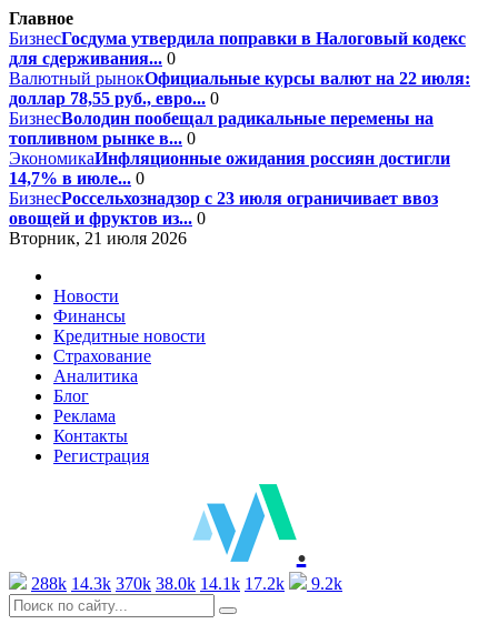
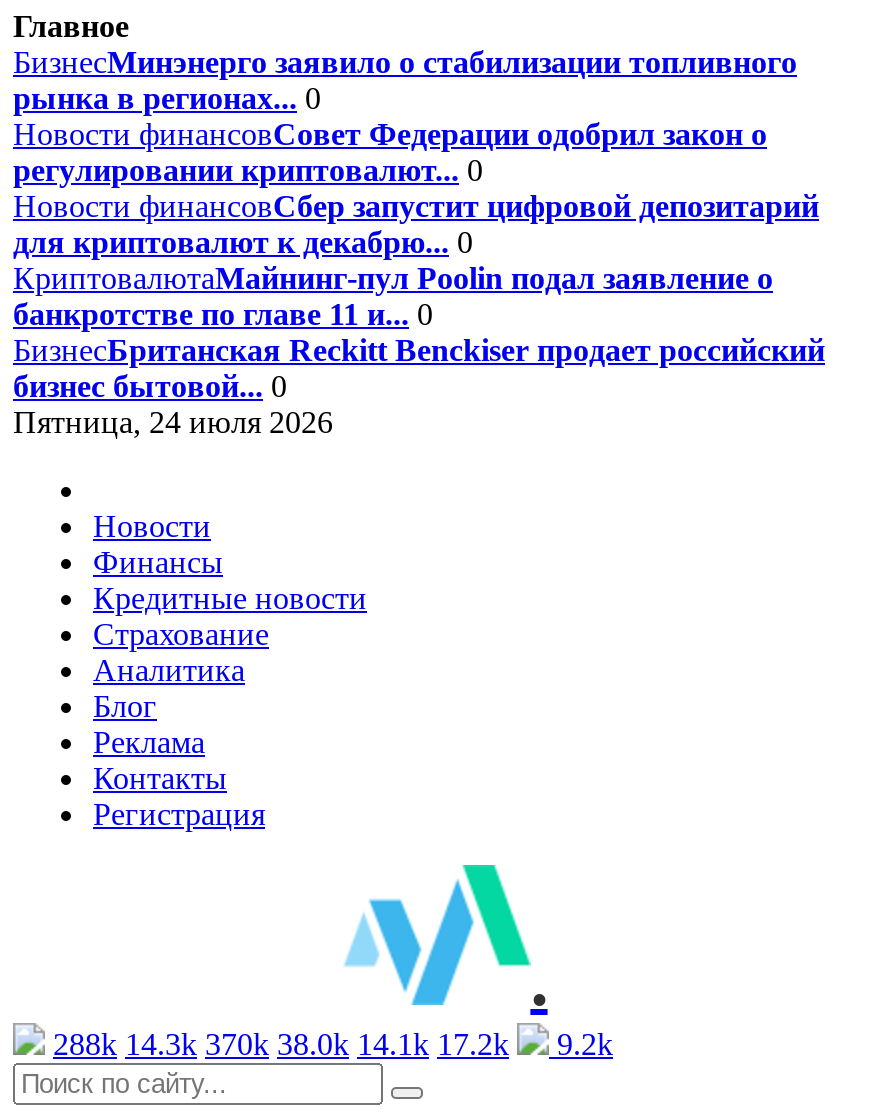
[9,29,470,248] БизнесГосдума утвердила поправки в Налоговый кодекс | для сдерживания... 0 | Валютный рынокОфициальные курсы валют на 22 июля: | доллар 78,55 руб., евро... 0 | БизнесВолодин пообещал радикальные перемены на | топливном рынке в... 0 | ЭкономикаИнфляционные ожидания россиян достигли | 14,7% в июле... 0 | БизнесРоссельхознадзор с 23 июля ограничивает ввоз | овощей и фруктов из... 0 | Вторник, 21 июля 2026 -> [13,45,825,439] БизнесМинэнерго заявило о стабилизации топливного | рынка в регионах... 0 | Новости финансовСовет Федерации одобрил закон о | регулировании криптовалют... 0 | Новости финансовСбер запустит цифровой депозитарий | для криптовалют к декабрю... 0 | КриптовалютаМайнинг-пул Poolin подал заявление о | банкротстве по главе 11 и... 0 | БизнесБританская Reckitt Benckiser продает российский | бизнес бытовой... 0 | Пятница, 24 июля 2026

